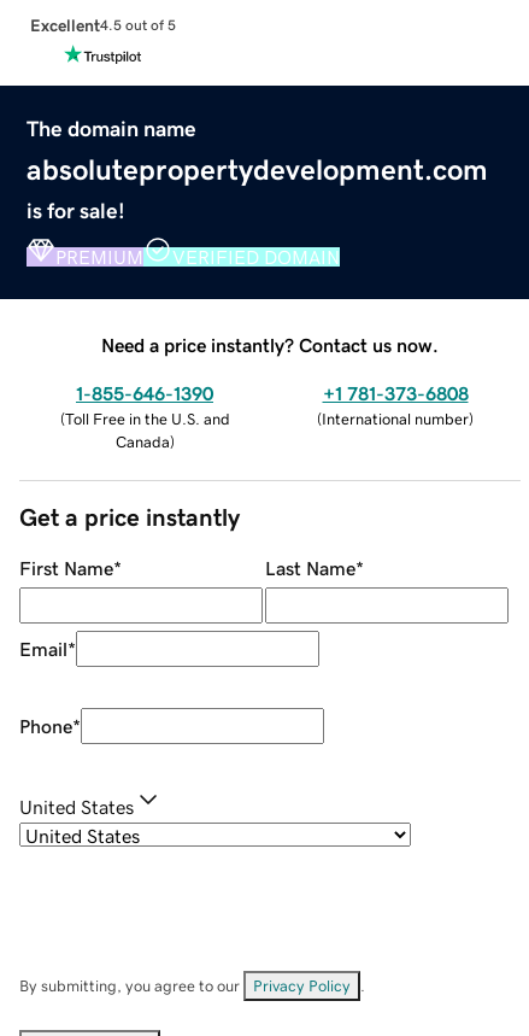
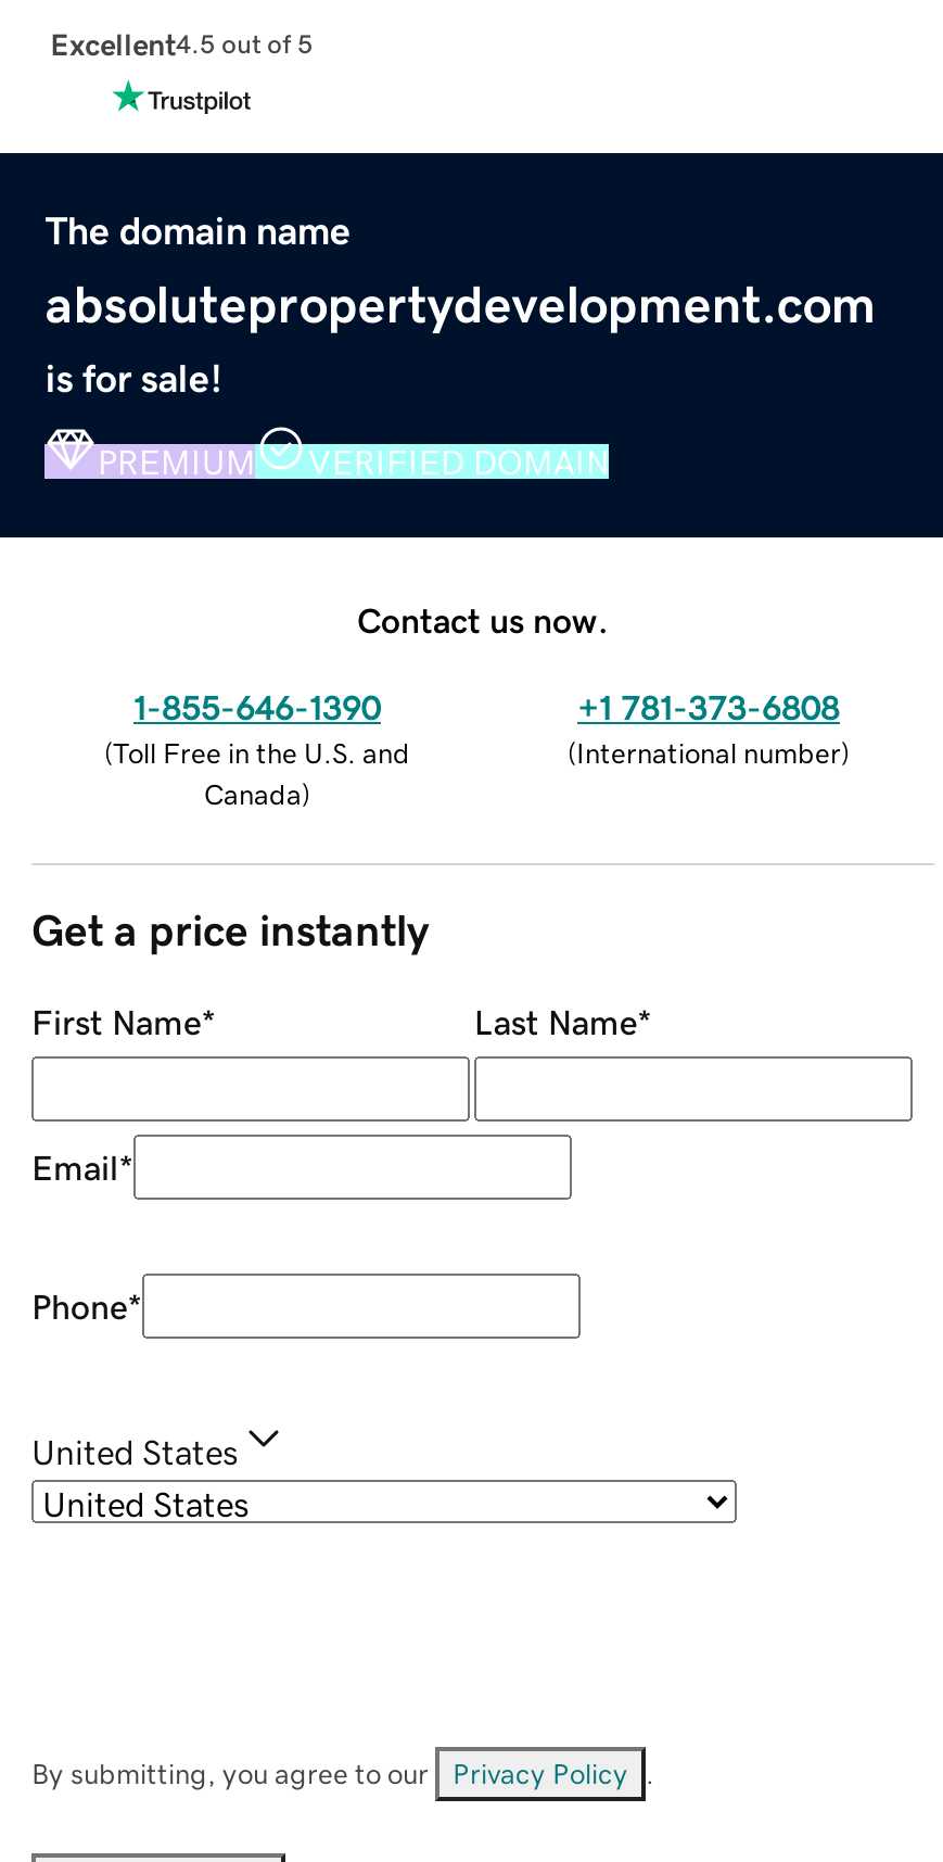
[101,335,439,354] Need a price instantly? Contact us now. -> [357,602,609,636] Contact us now.

